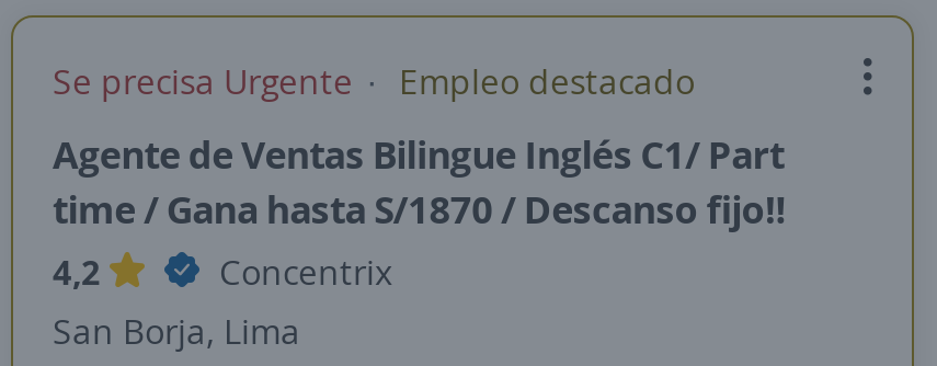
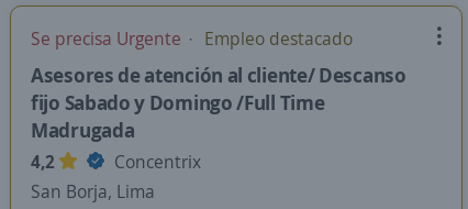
[53,127,786,235] Agente de Ventas Bilingue Inglés C1/ Part | time / Gana hasta S/1870 / Descanso fijo!! -> [31,62,406,143] Asesores de atención al cliente/ Descanso | fijo Sabado y Domingo /Full Time | Madrugada

